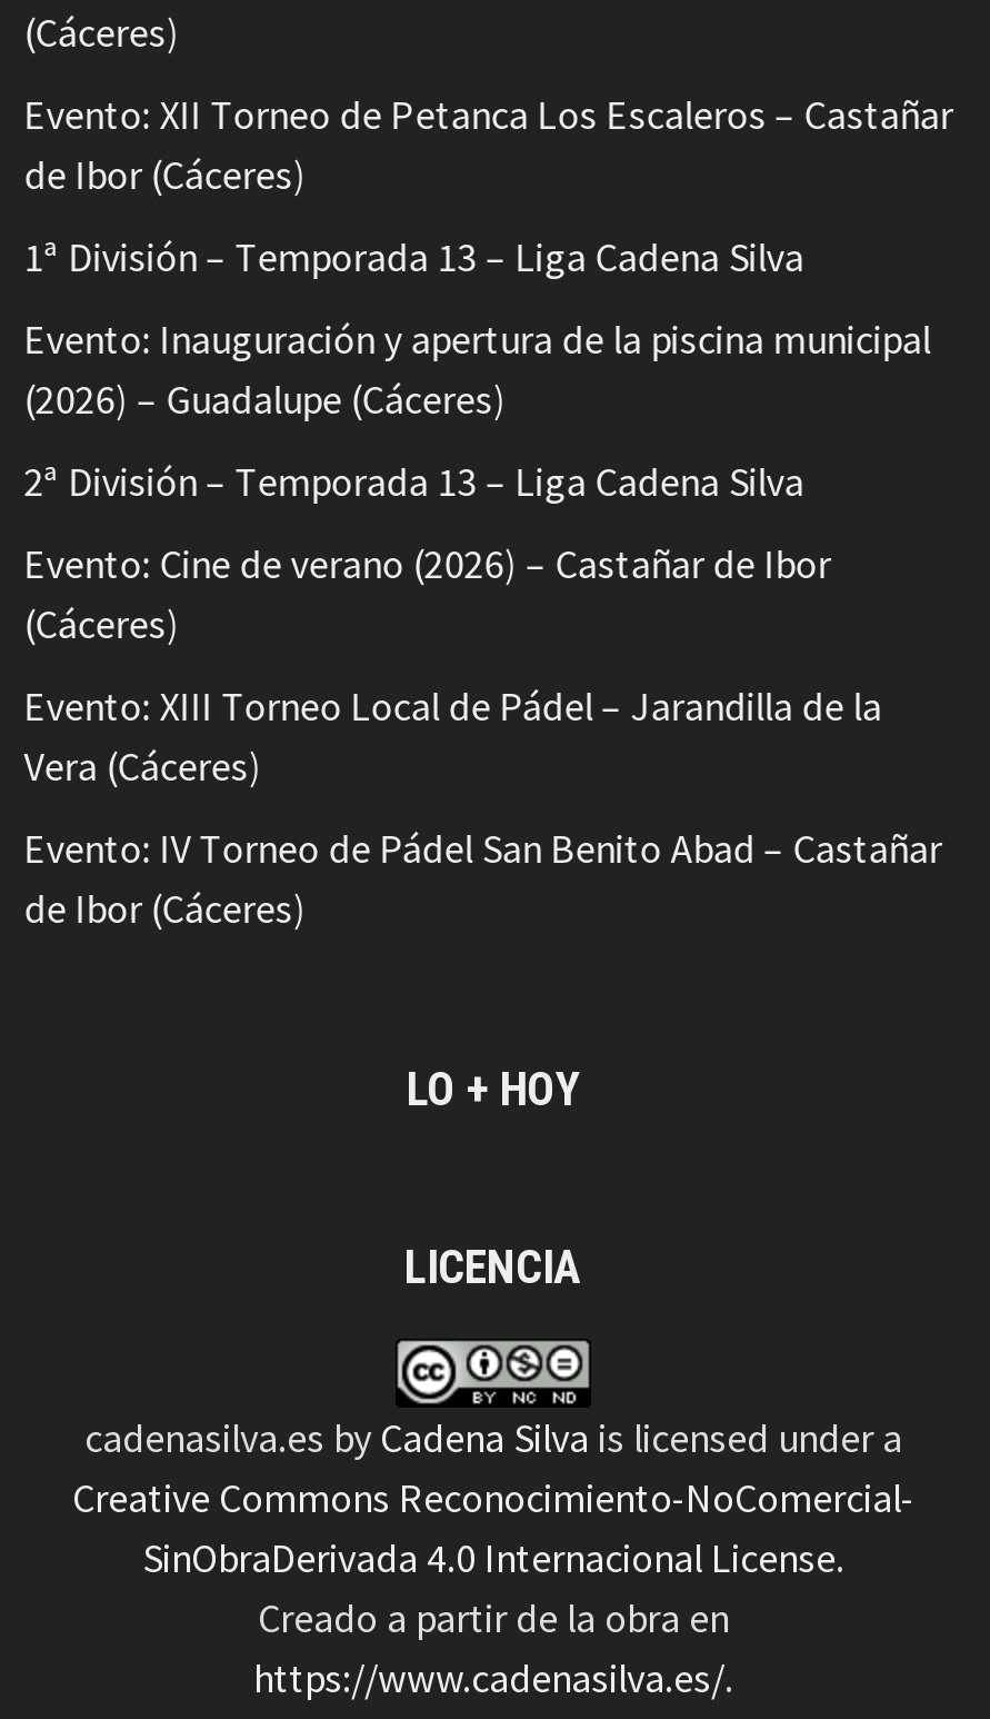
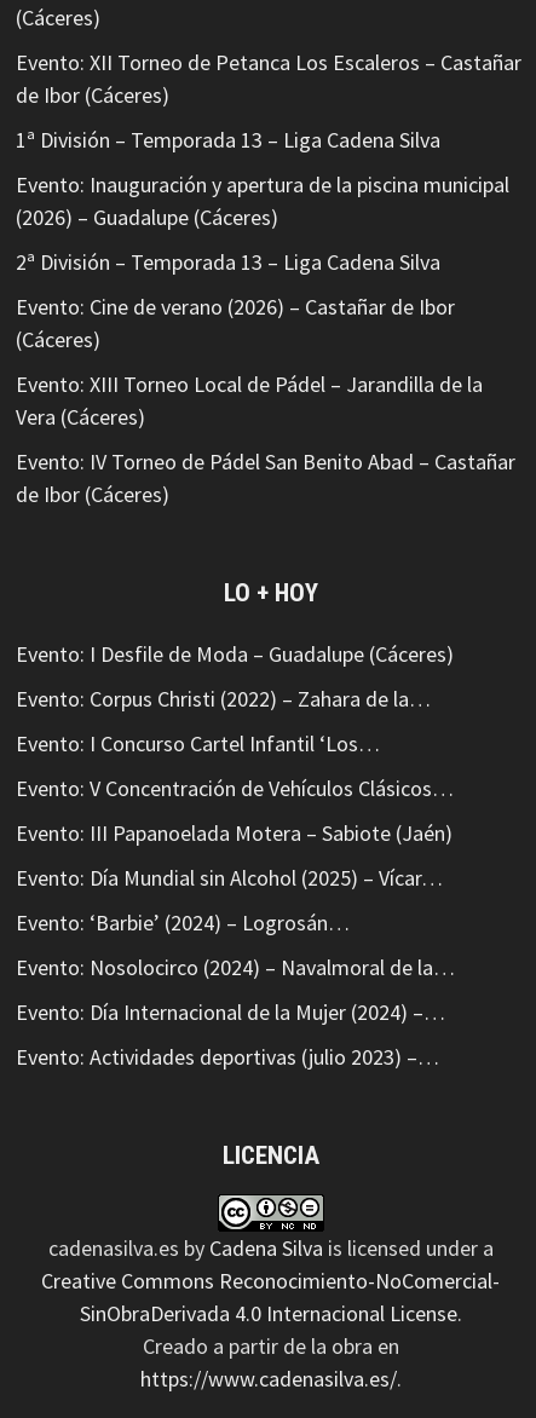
none -> [15,639,455,1070] Evento: I Desfile de Moda – Guadalupe (Cáceres) | Evento: Corpus Christi (2022) – Zahara de la… | Evento: I Concurso Cartel Infantil ‘Los… | Evento: V Concentración de Vehículos Clásicos… | Evento: III Papanoelada Motera – Sabiote (Jaén) | Evento: Día Mundial sin Alcohol (2025) – Vícar… | Evento: ‘Barbie’ (2024) – Logrosán… | Evento: Nosolocirco (2024) – Navalmoral de la… | Evento: Día Internacional de la Mujer (2024) –… | Evento: Actividades deportivas (julio 2023) –…

